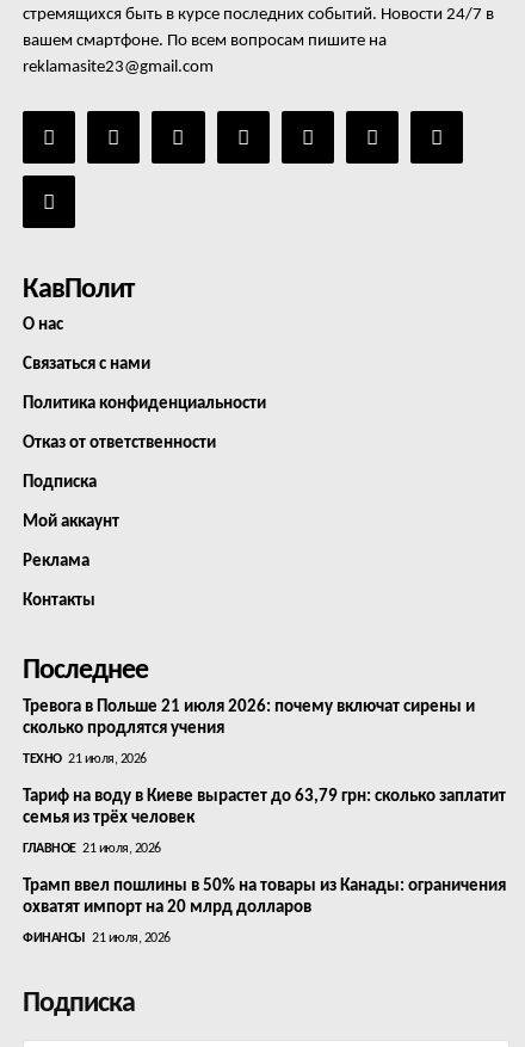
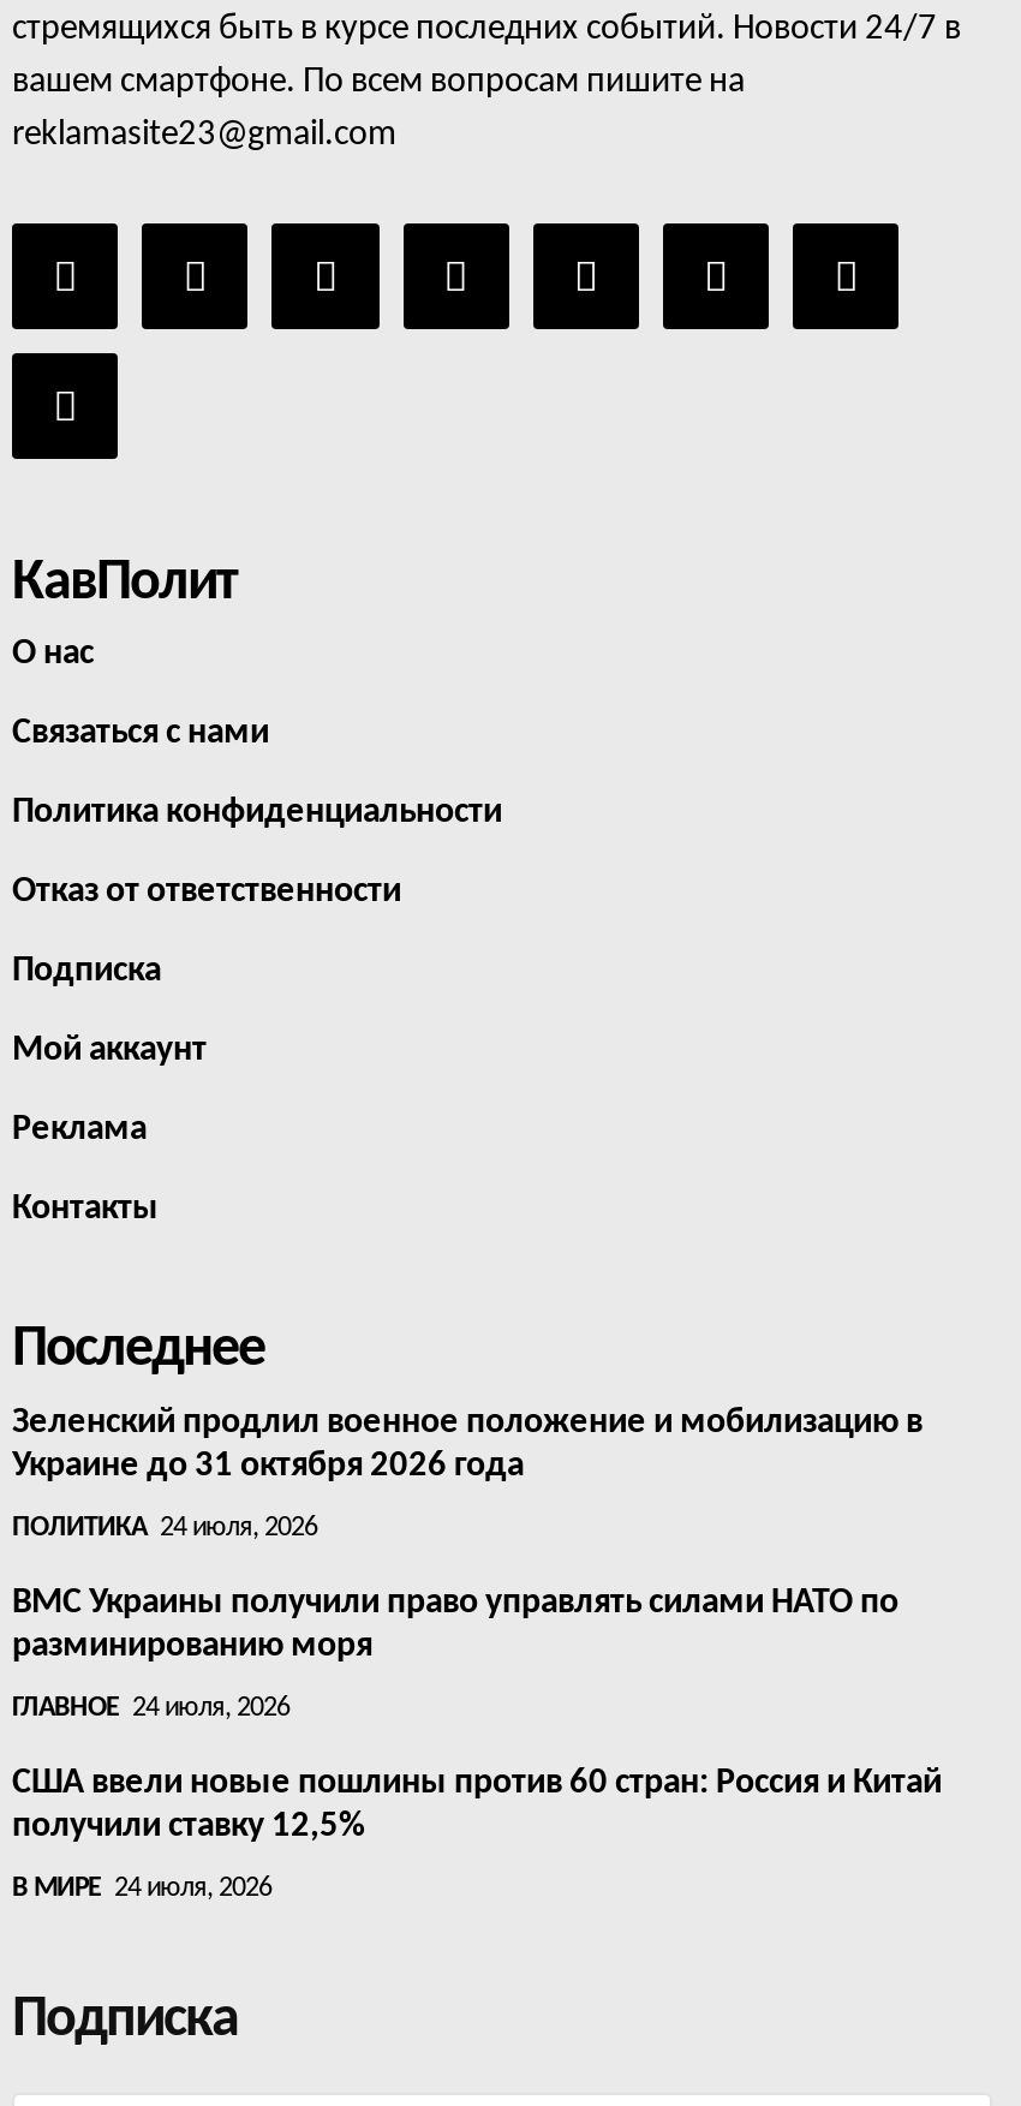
[23,699,475,738] Тревога в Польше 21 июля 2026: почему включат сирены и | сколько продлятся учения -> [12,1407,923,1486] Зеленский продлил военное положение и мобилизацию в | Украине до 31 октября 2026 года
[23,753,146,767] ТЕХНО 21 июля, 2026 -> [12,1515,317,1544] ПОЛИТИКА 24 июля, 2026
[23,788,506,828] Тариф на воду в Киеве вырастет до 63,79 грн: сколько заплатит | семья из трёх человек -> [12,1587,898,1666] ВМС Украины получили право управлять силами НАТО по | разминированию моря
[23,842,160,856] ГЛАВНОЕ 21 июля, 2026 -> [12,1695,289,1724] ГЛАВНОЕ 24 июля, 2026
[23,878,506,917] Трамп ввел пошлины в 50% на товары из Канады: ограничения | охватят импорт на 20 млрд долларов -> [12,1767,942,1846] США ввели новые пошлины против 60 стран: Россия и Китай | получили ставку 12,5%
[23,932,170,946] ФИНАНСЫ 21 июля, 2026 -> [12,1875,271,1904] В МИРЕ 24 июля, 2026

